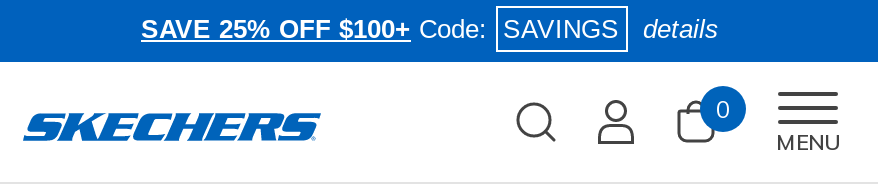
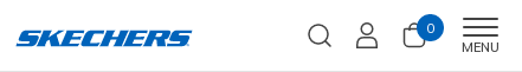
[141,14,719,44] SAVE 25% OFF $100+ Code: SAVINGS | details -> none

